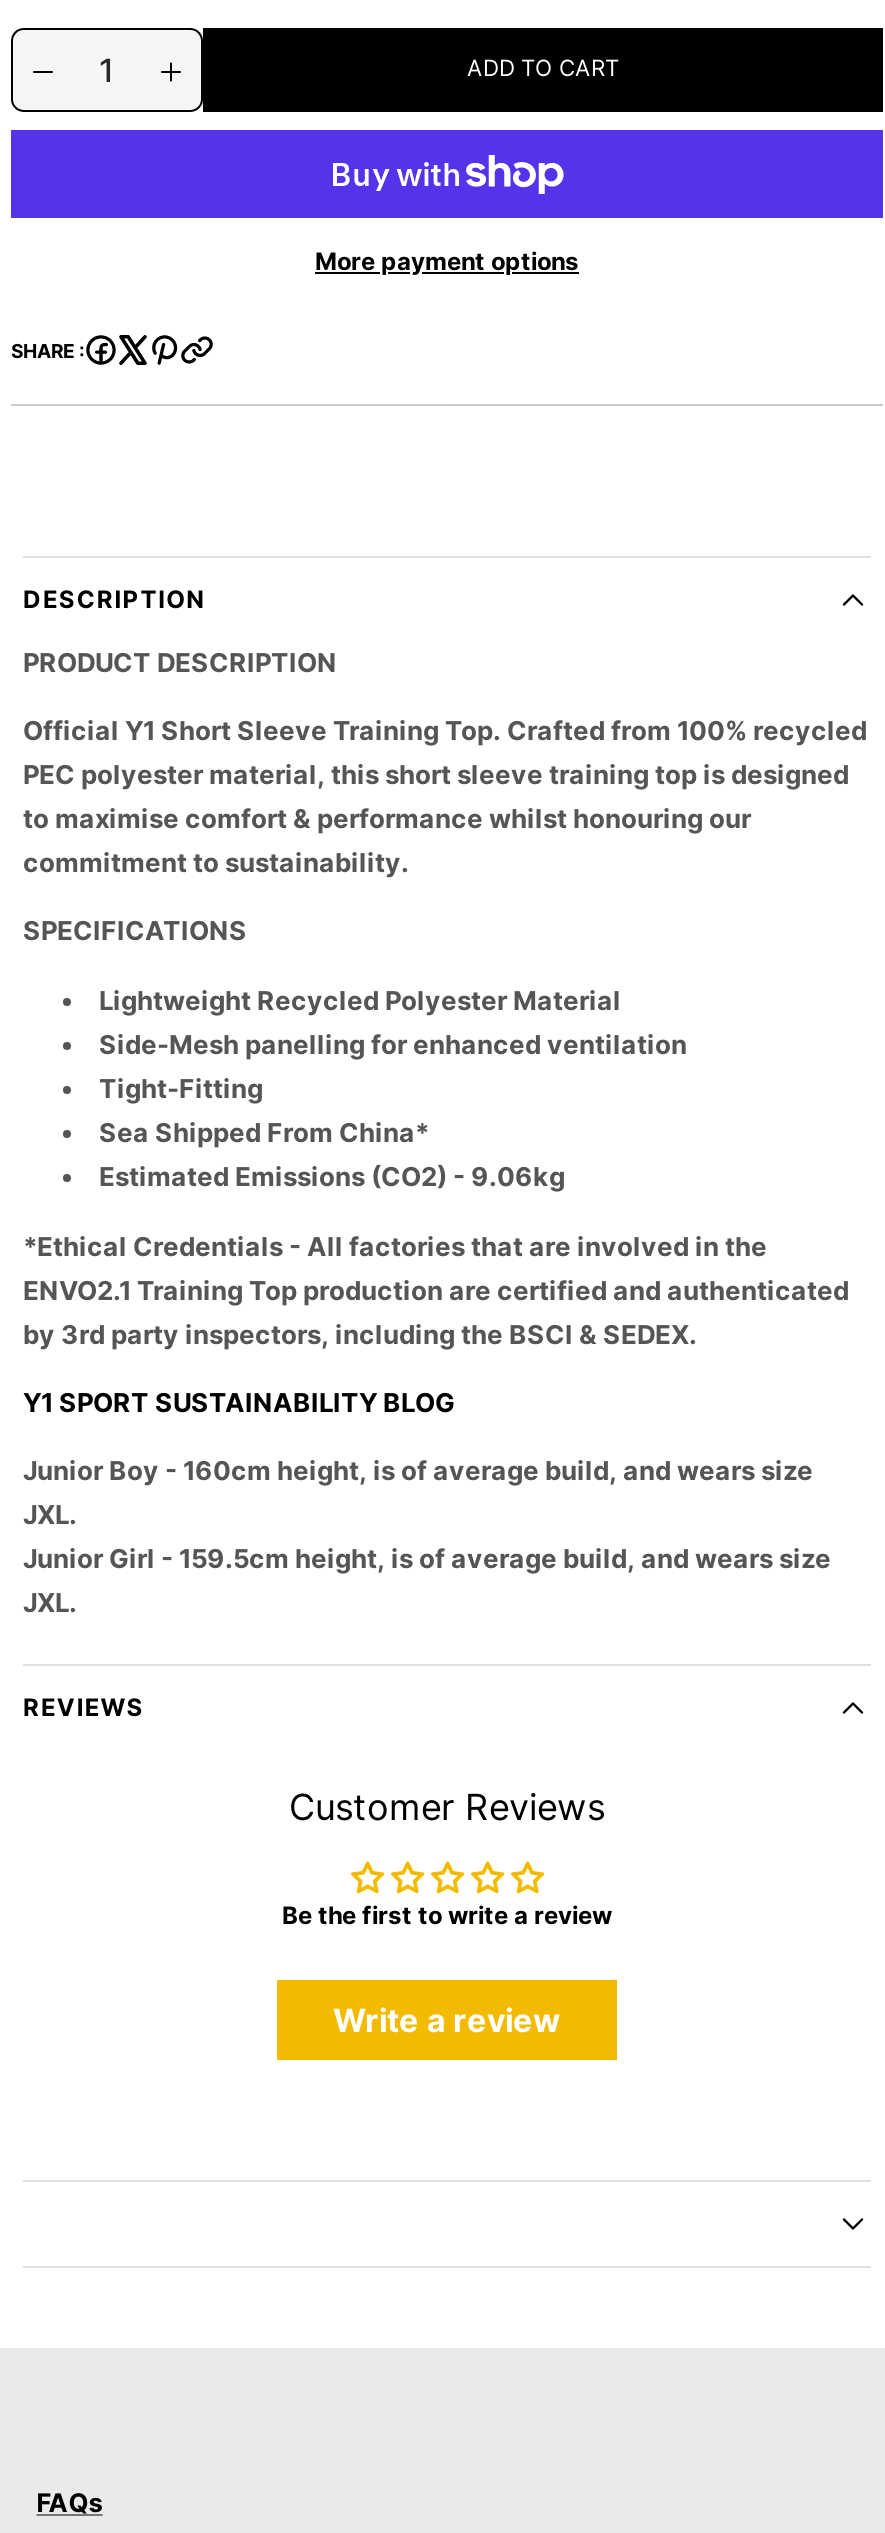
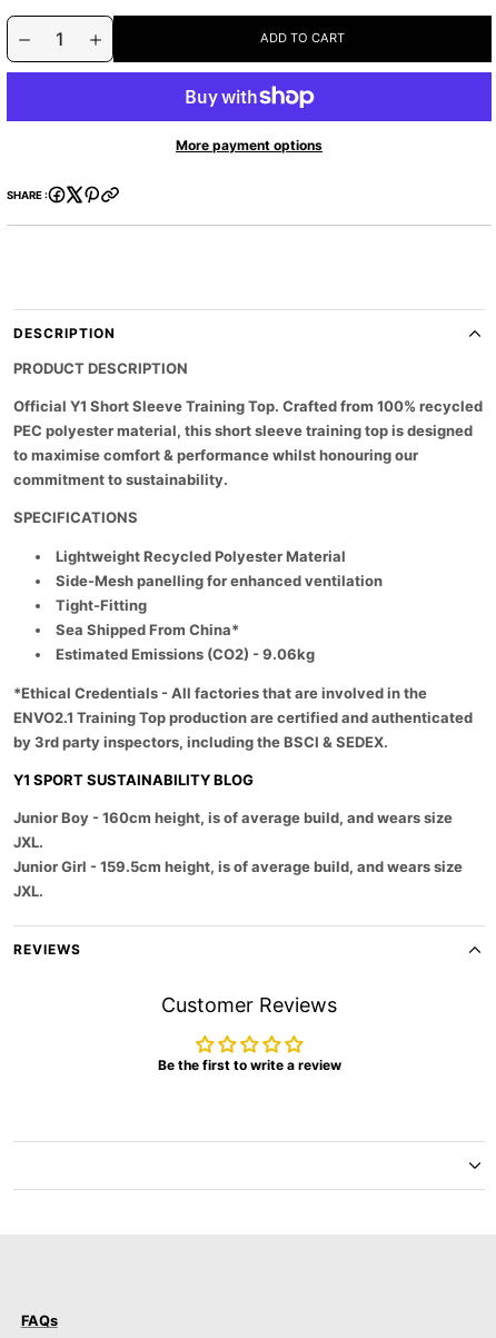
[333,2000,561,2040] Write a review -> none

